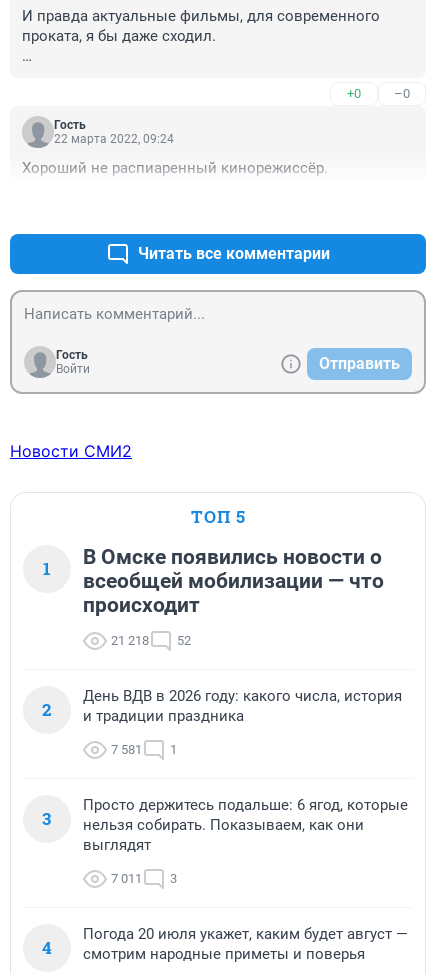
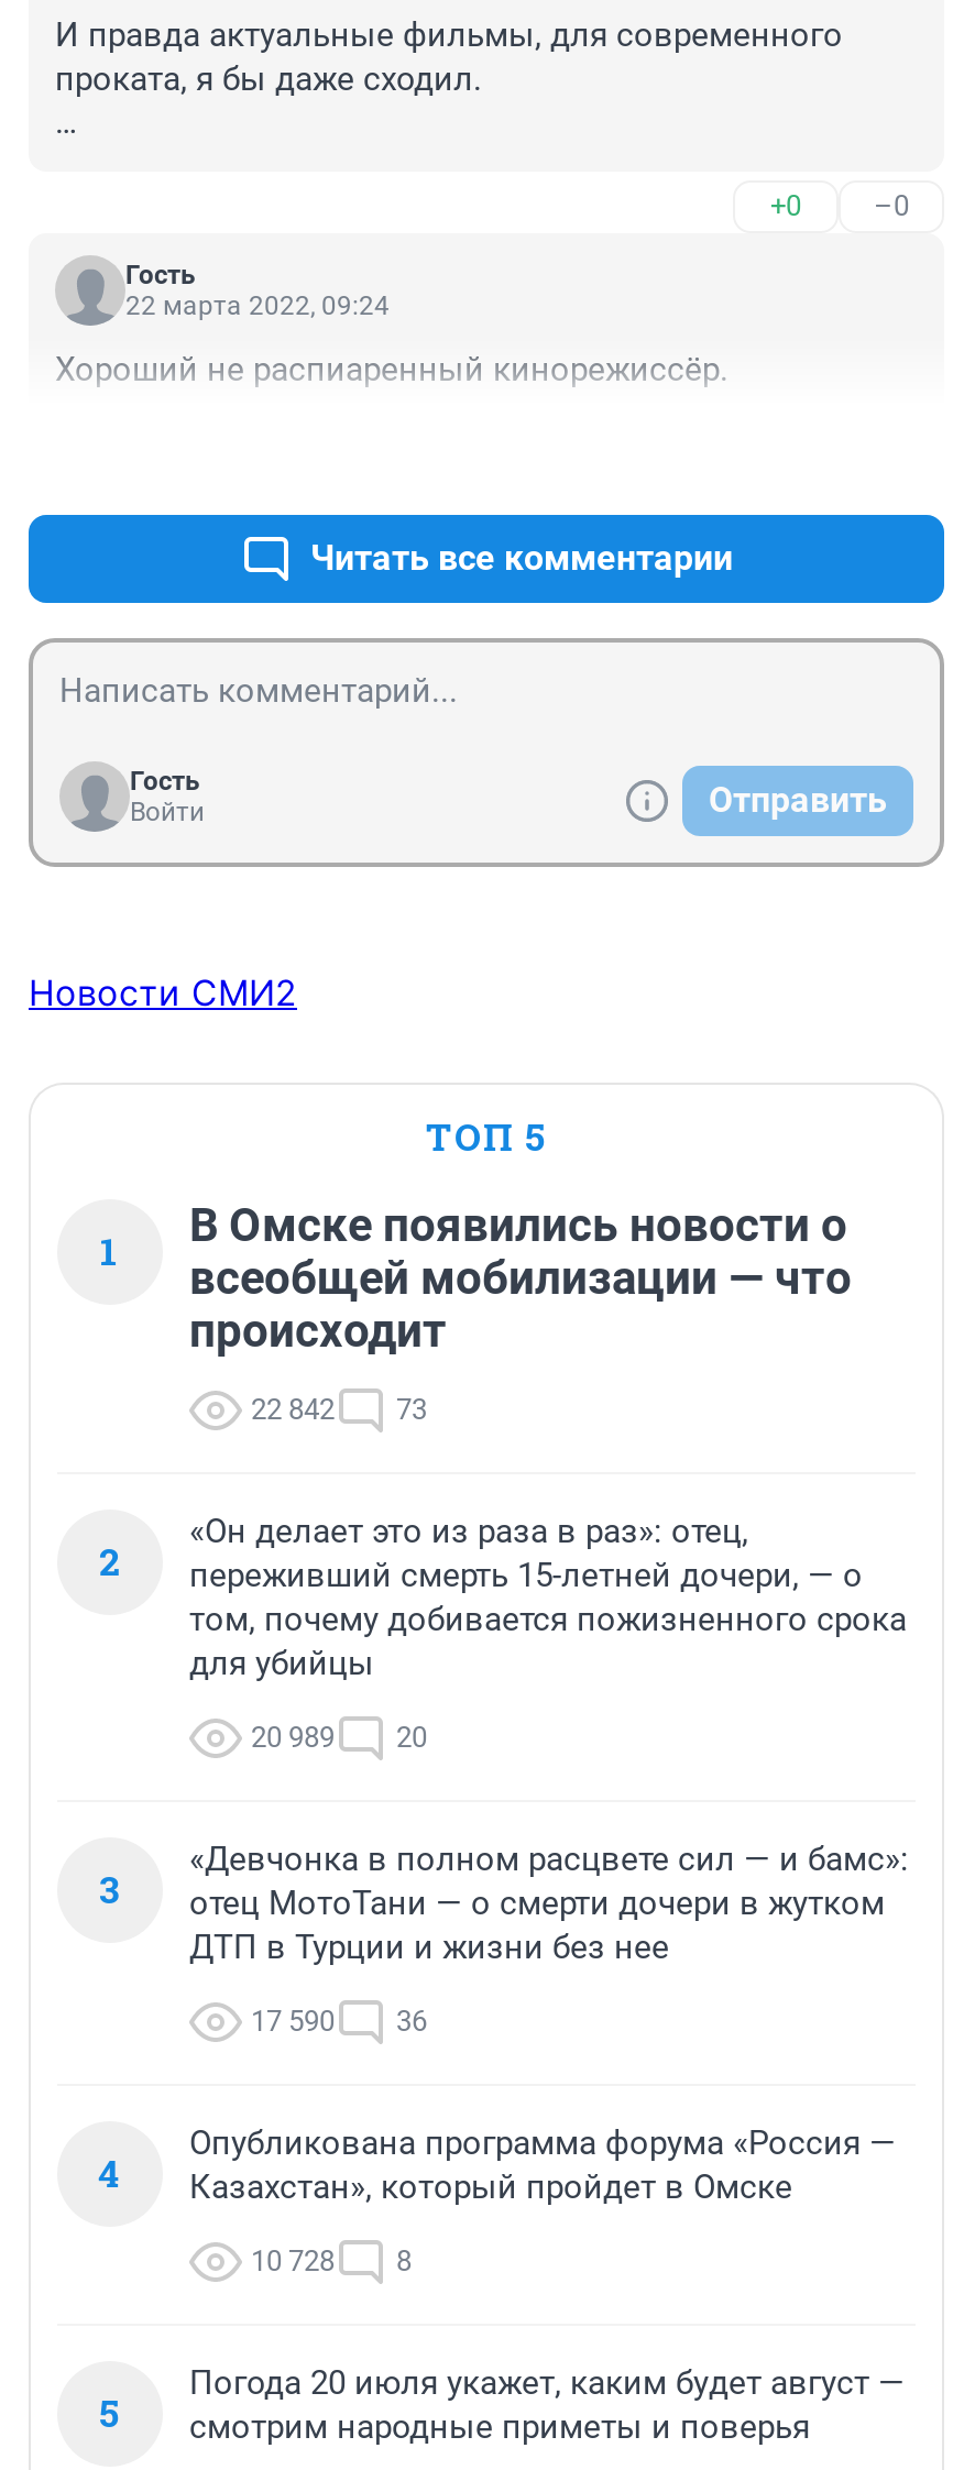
[111,633,149,648] 21 218 -> [251,1392,335,1425] 22 842
[177,633,191,648] 52 -> [396,1392,427,1425] 73
[83,687,402,725] День ВДВ в 2026 году: какого числа, история | и традиции праздника -> [189,1511,907,1683] «Он делает это из раза в раз»: отец, | переживший смерть 15-летней дочери, — о | том, почему добивается пожизненного срока | для убийцы
[111,742,177,757] 7 581 | 1 -> [251,1720,427,1753] 20 989 | 20
[83,796,408,854] Просто держитесь подальше: 6 ягод, которые | нельзя собирать. Показываем, как они | выглядят -> [189,1839,909,1967] «Девчонка в полном расцвете сил — и бамс»: | отец МотоТани — о смерти дочери в жутком | ДТП в Турции и жизни без нее
none -> [99,2123,896,2437] Опубликована программа форума «Россия — | Казахстан», который пройдет в Омске | 10 728 | 8 | 5
[111,871,177,886] 7 011 | 3 -> [251,2004,427,2037] 17 590 | 36

